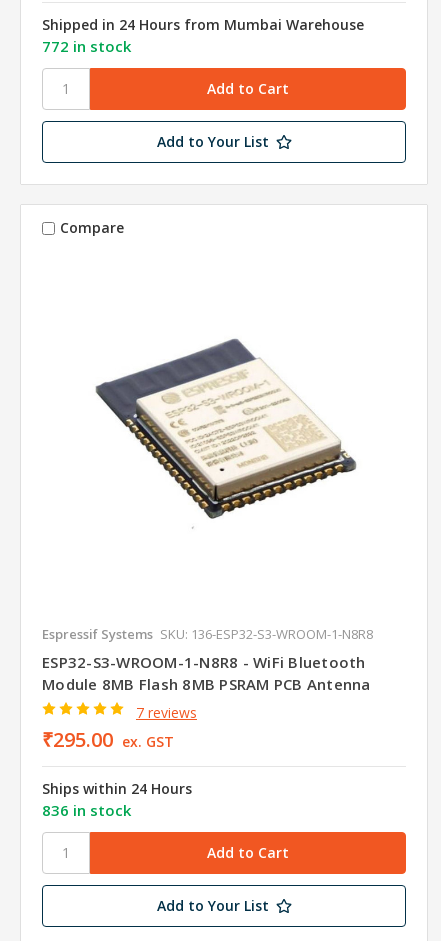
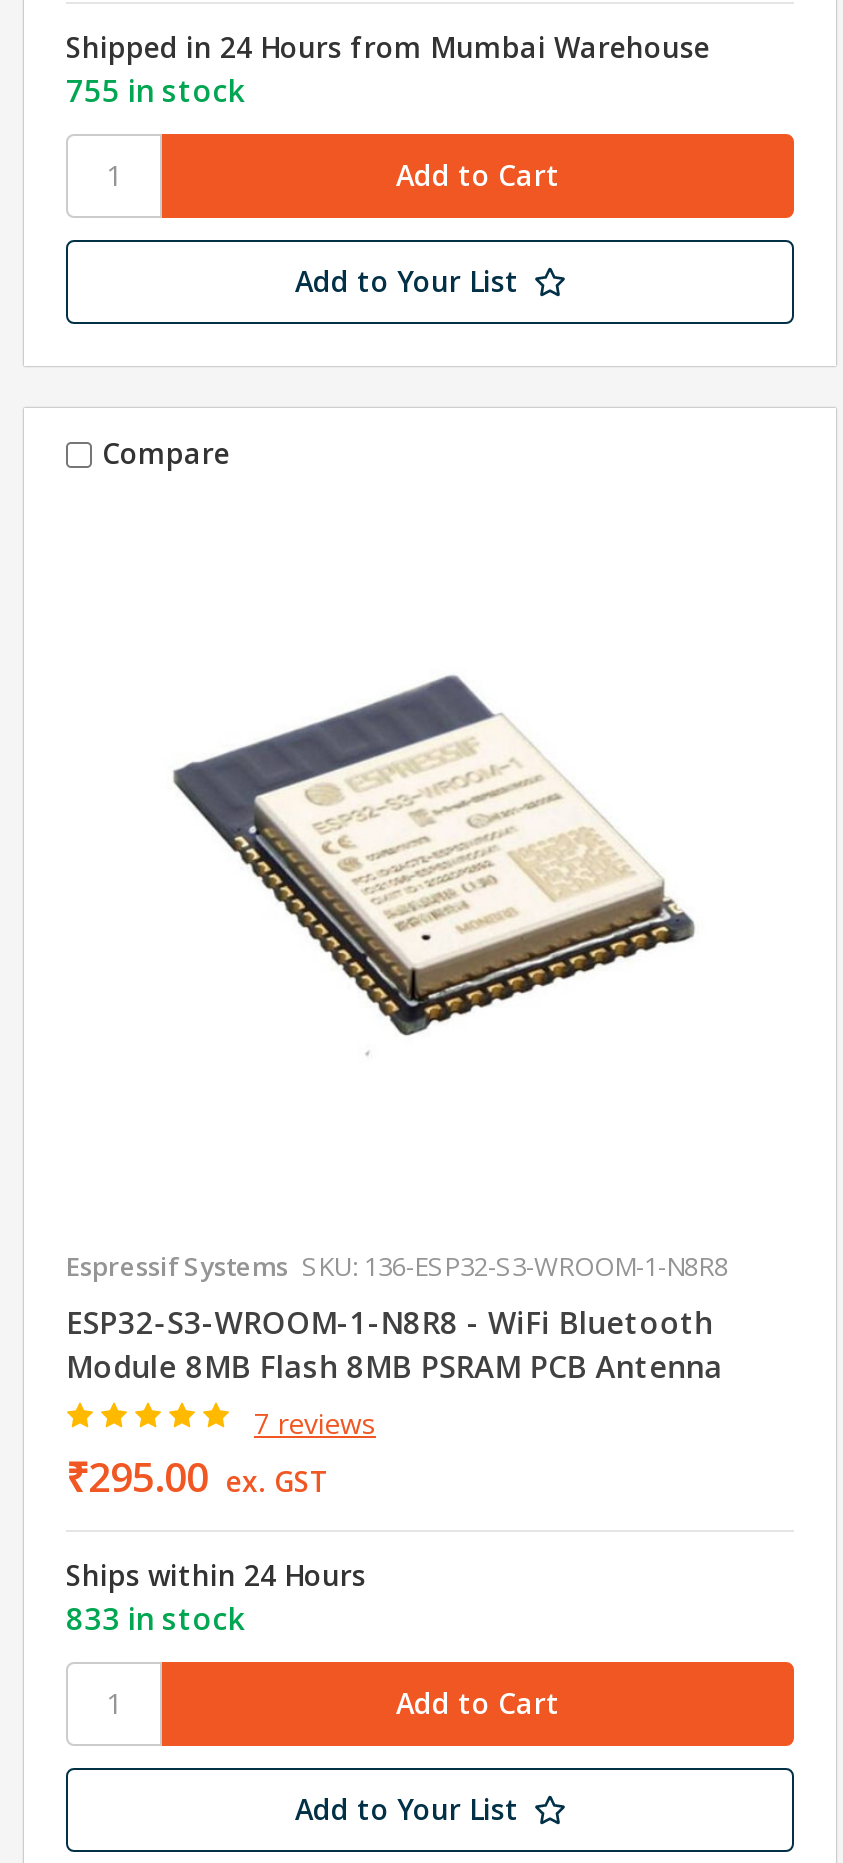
[42,36,131,56] 772 in stock -> [66,70,244,110] 755 in stock
[42,800,131,820] 836 in stock -> [66,1598,244,1638] 833 in stock

